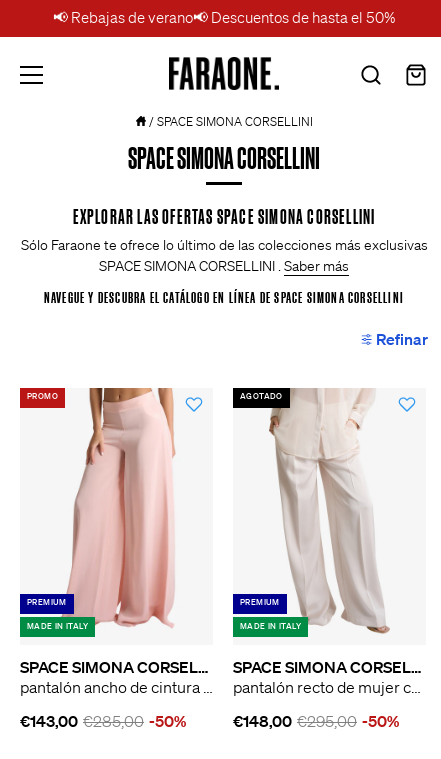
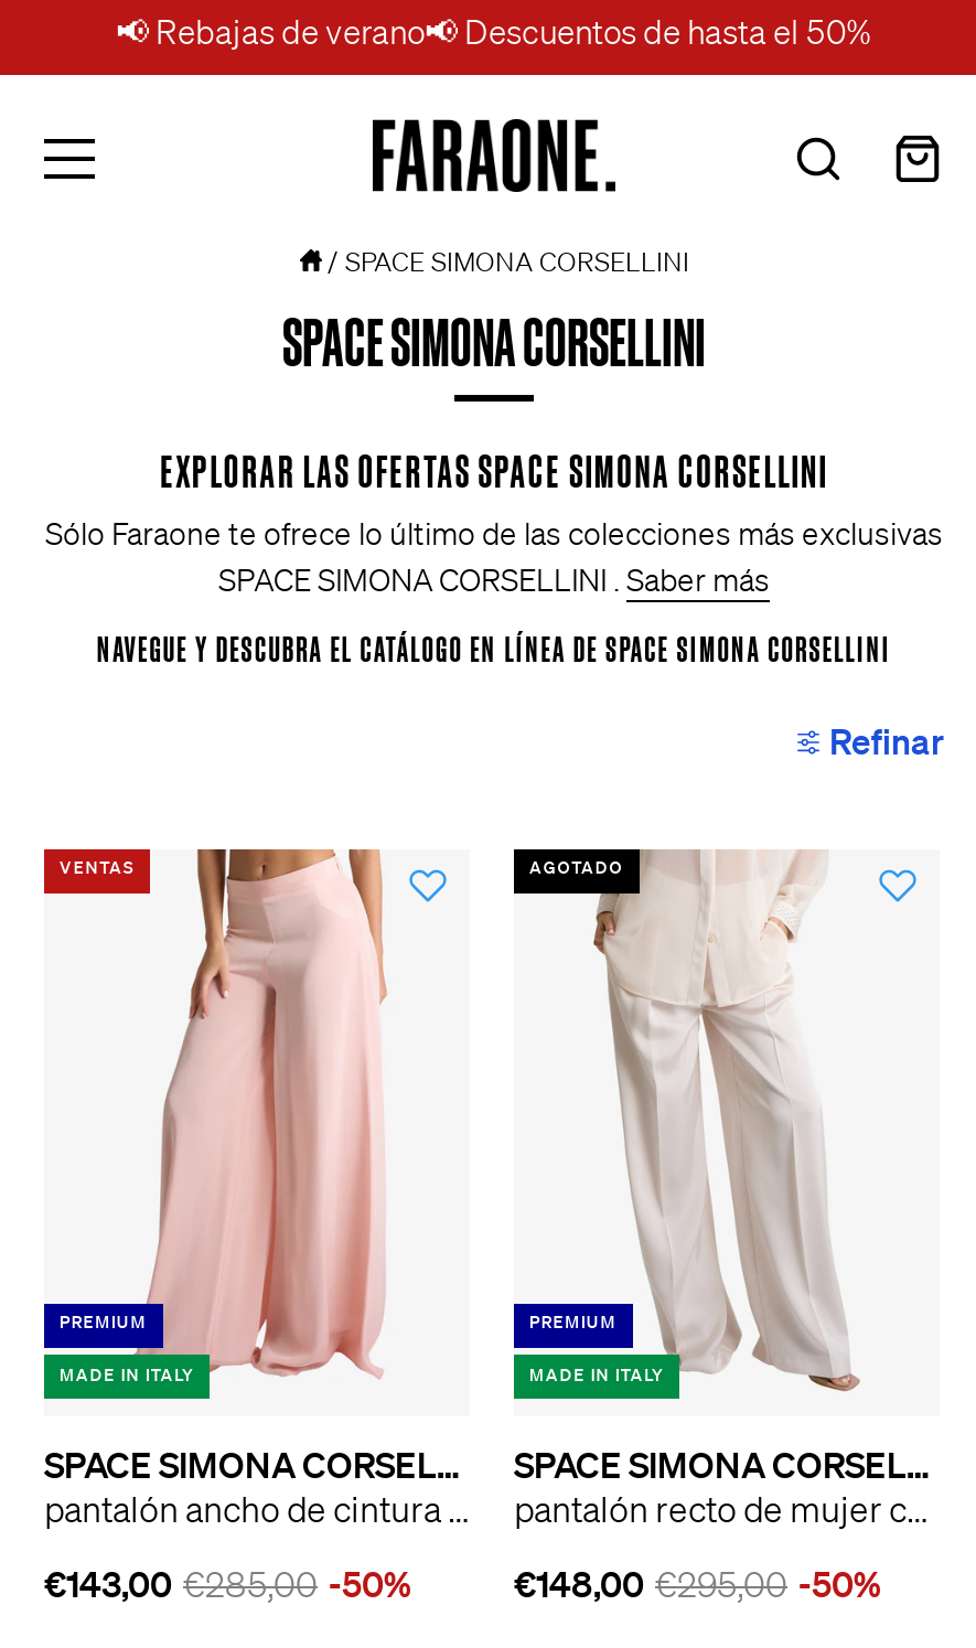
[27,391,58,402] PROMO -> [60,856,135,880] VENTAS

